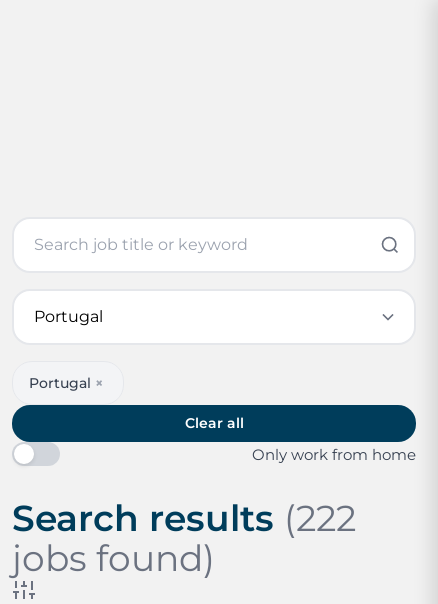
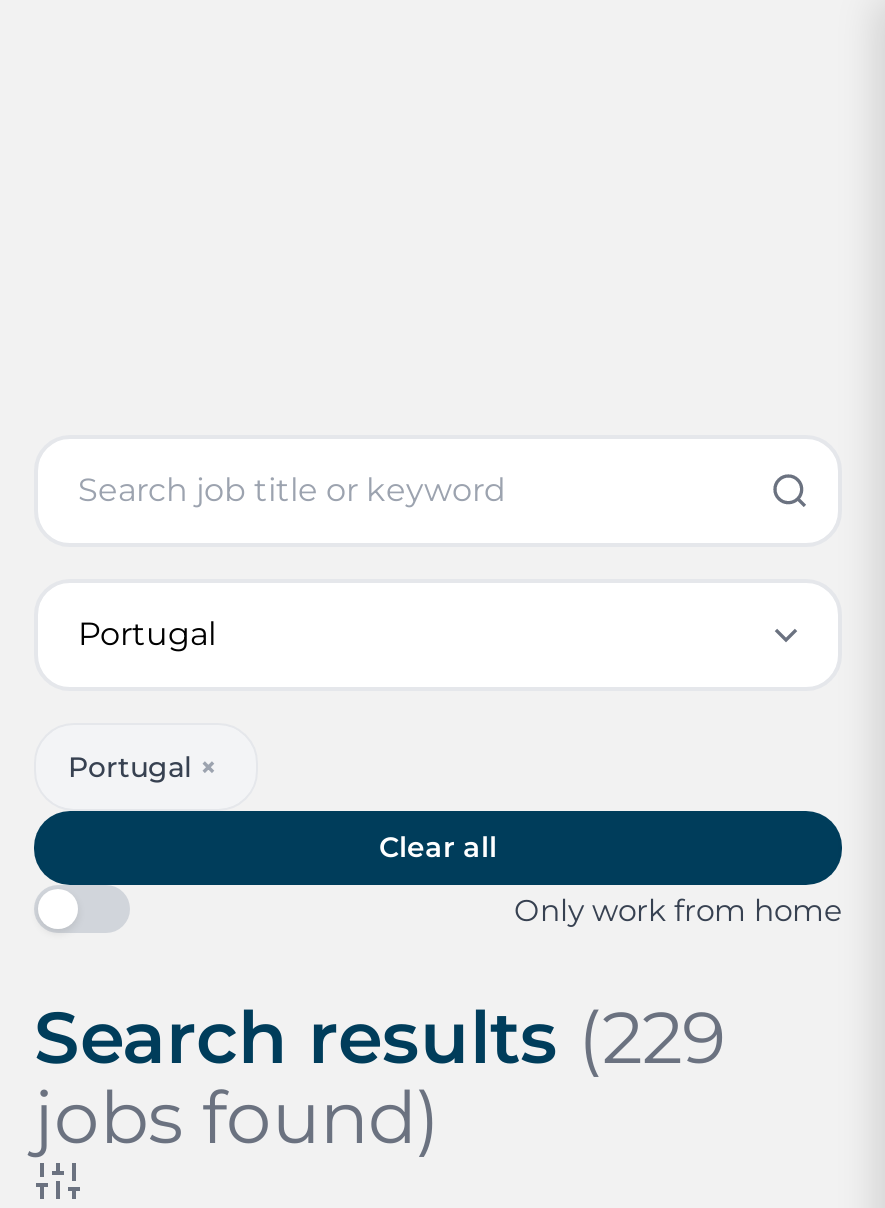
[12,496,356,540] Search results (222 -> [34,993,726,1081] Search results (229

